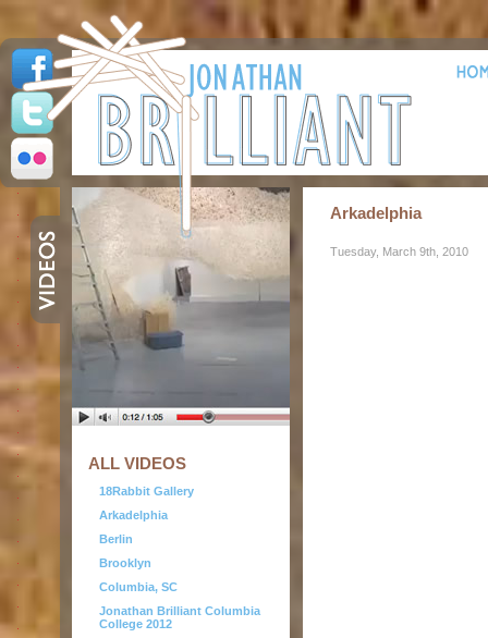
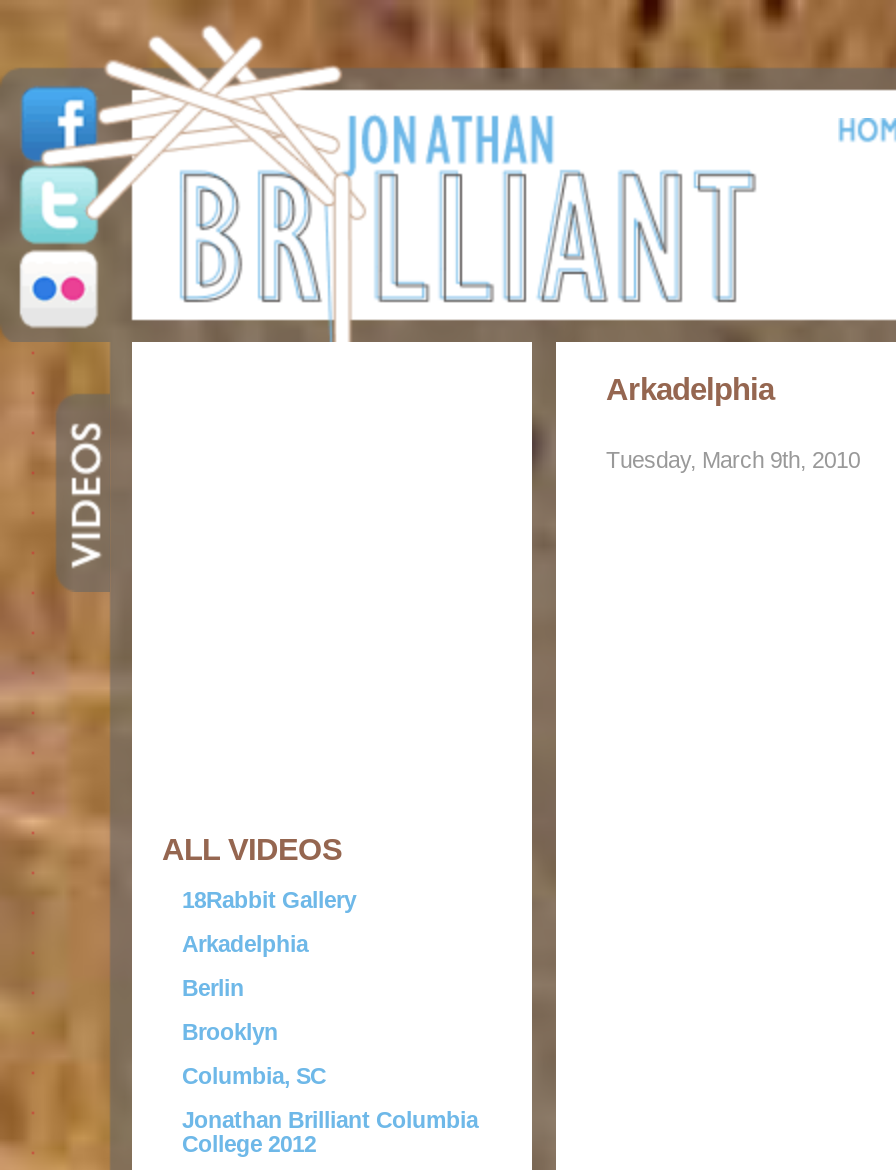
[72,187,290,426] [image] -> none

